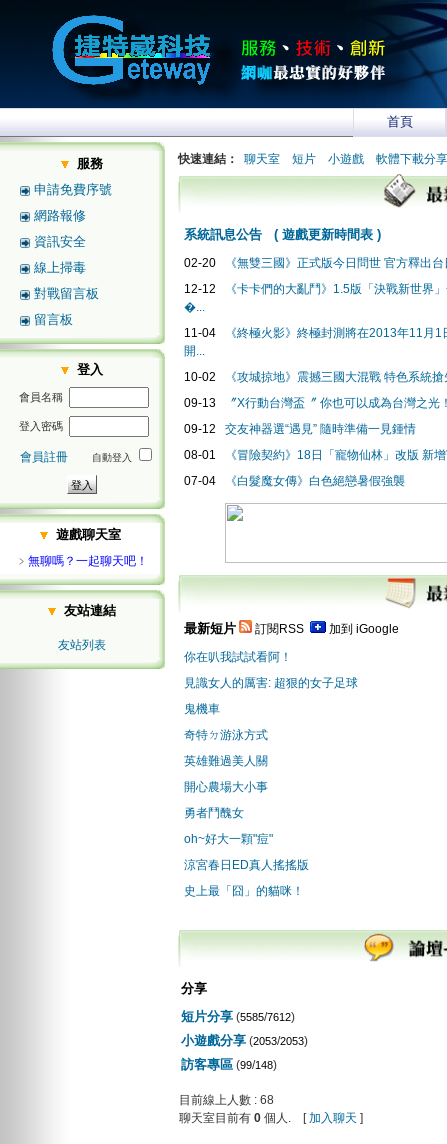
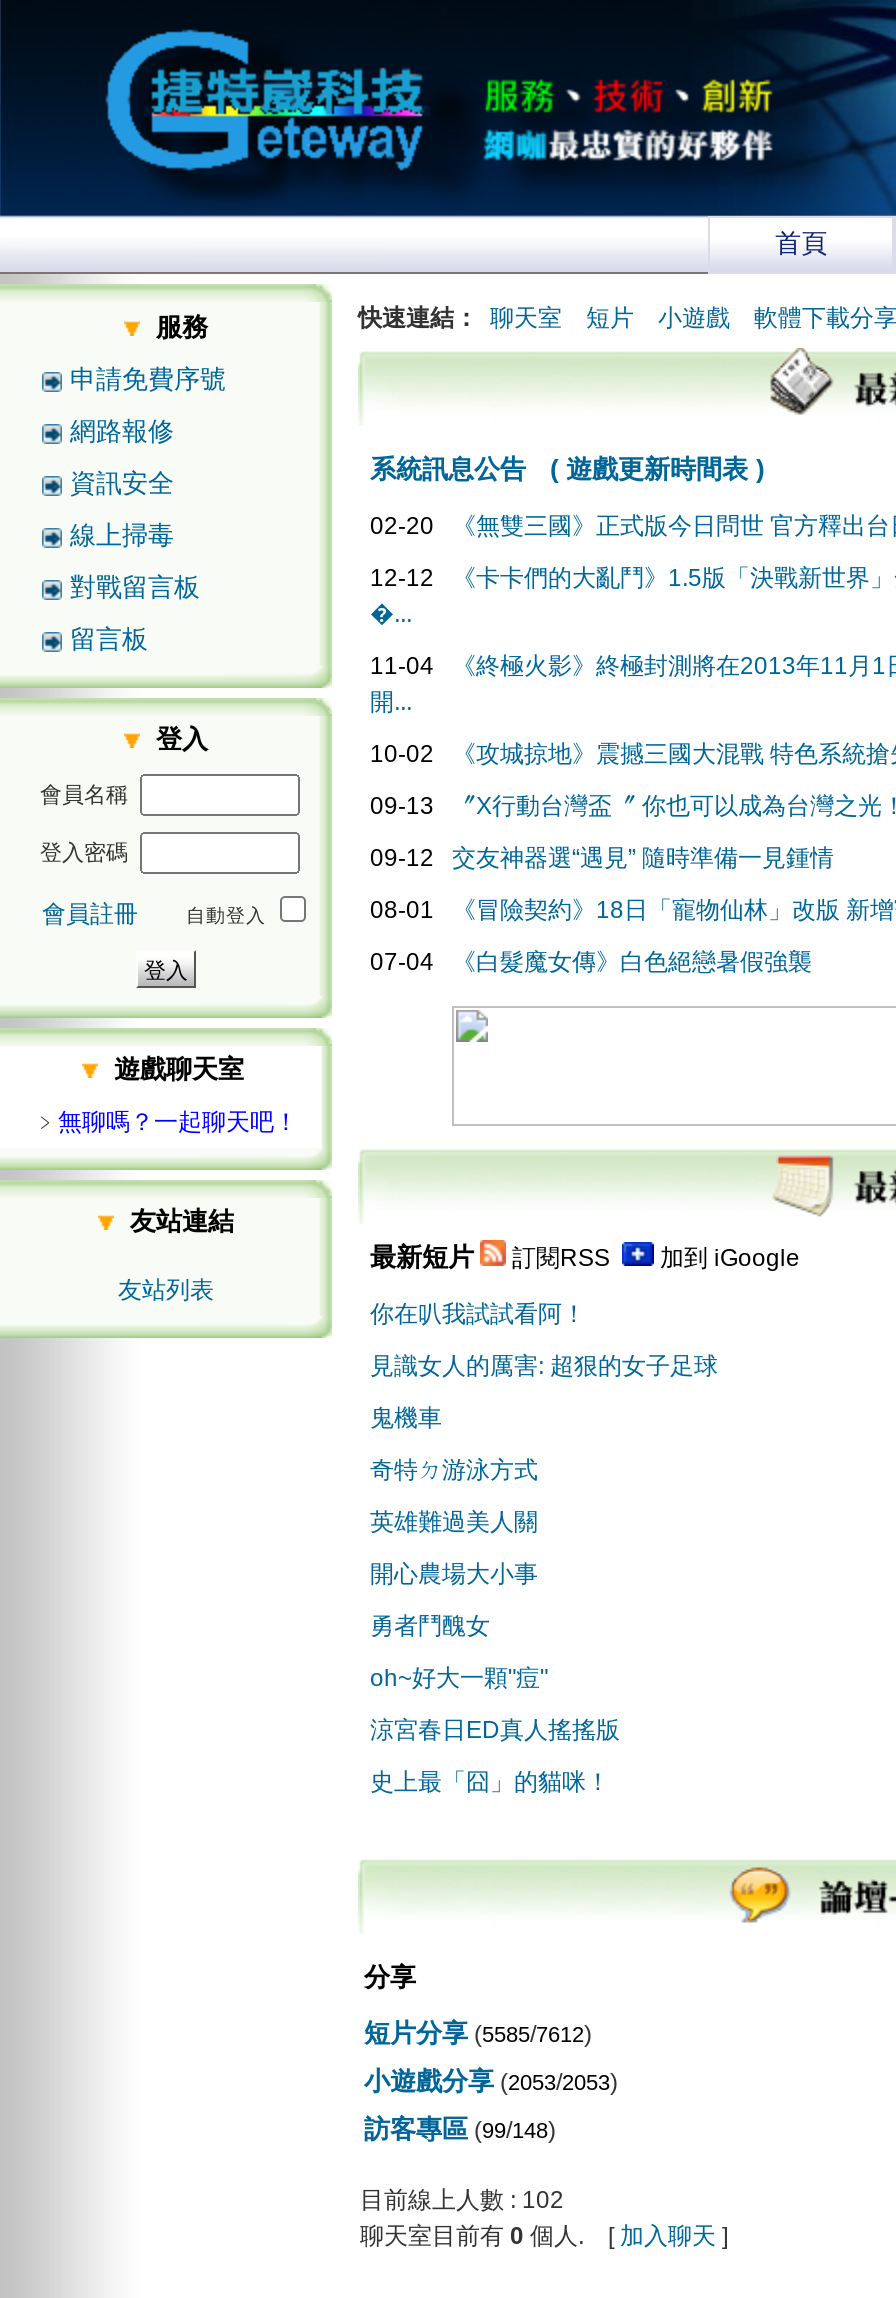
[179,1093,274,1107] 目前線上人數 : 68 -> [360,2186,564,2214] 目前線上人數 : 102

